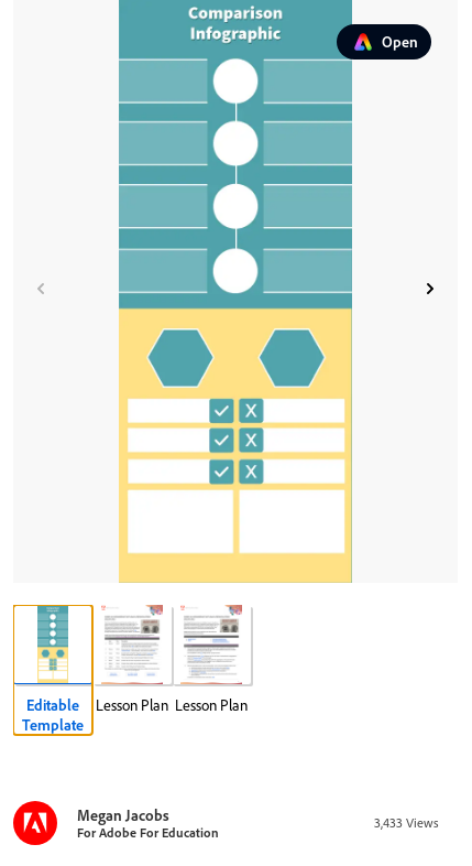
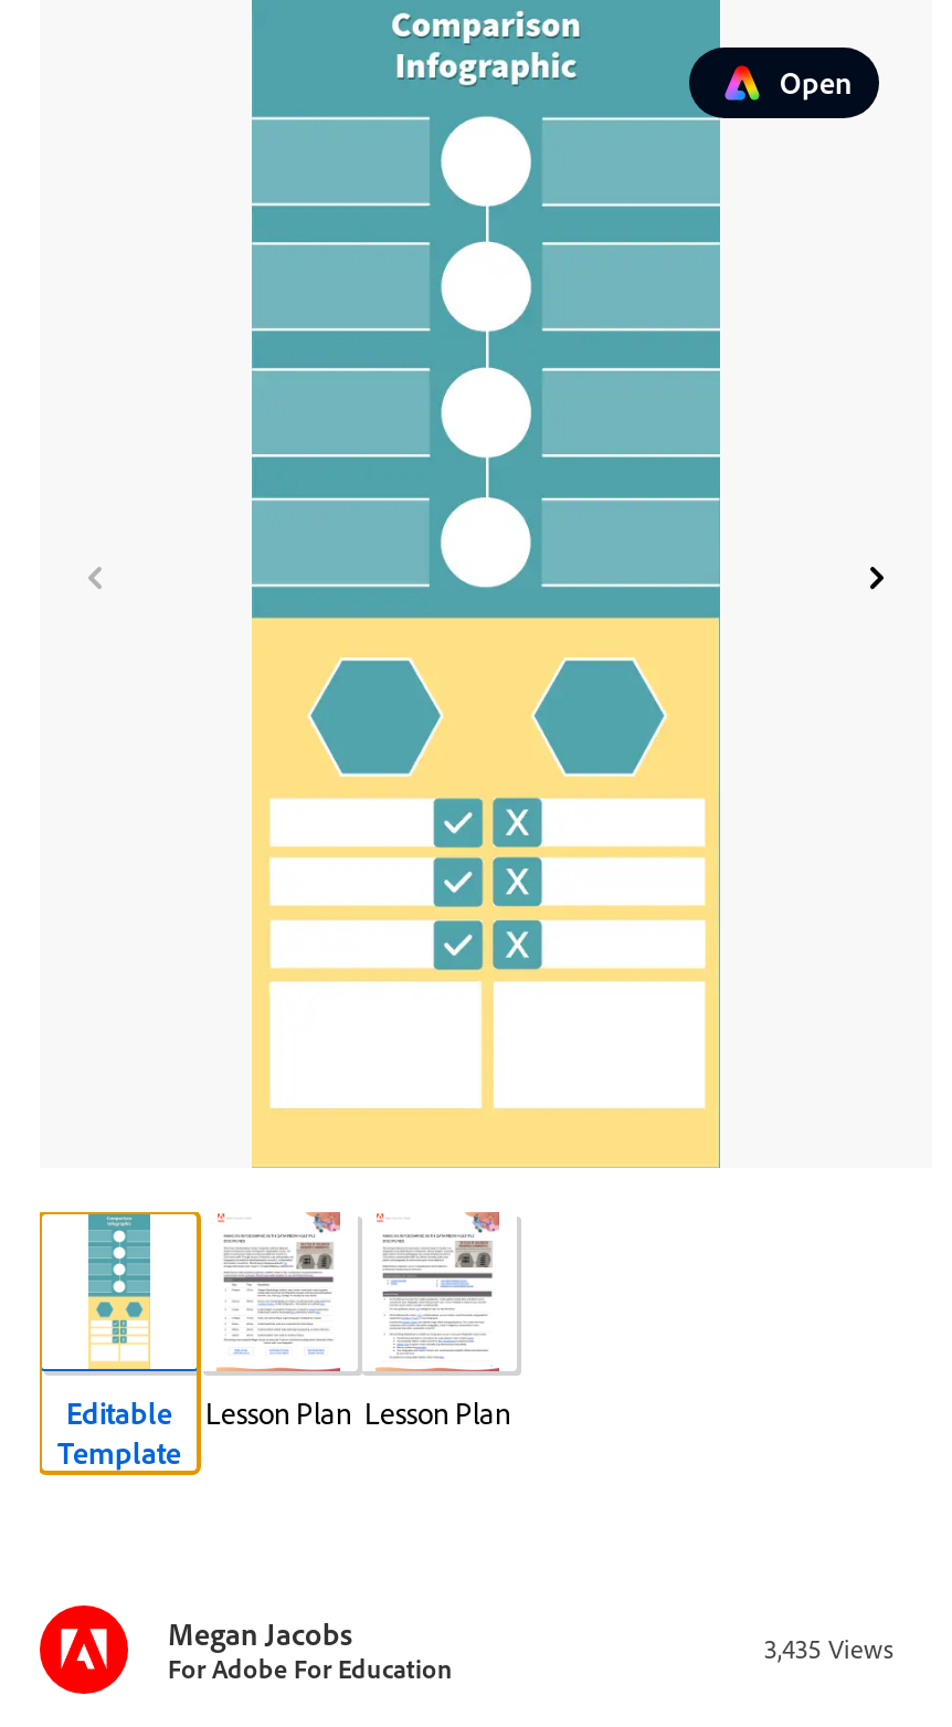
[374,814,439,831] 3,433 Views -> [764,1632,895,1665] 3,435 Views

